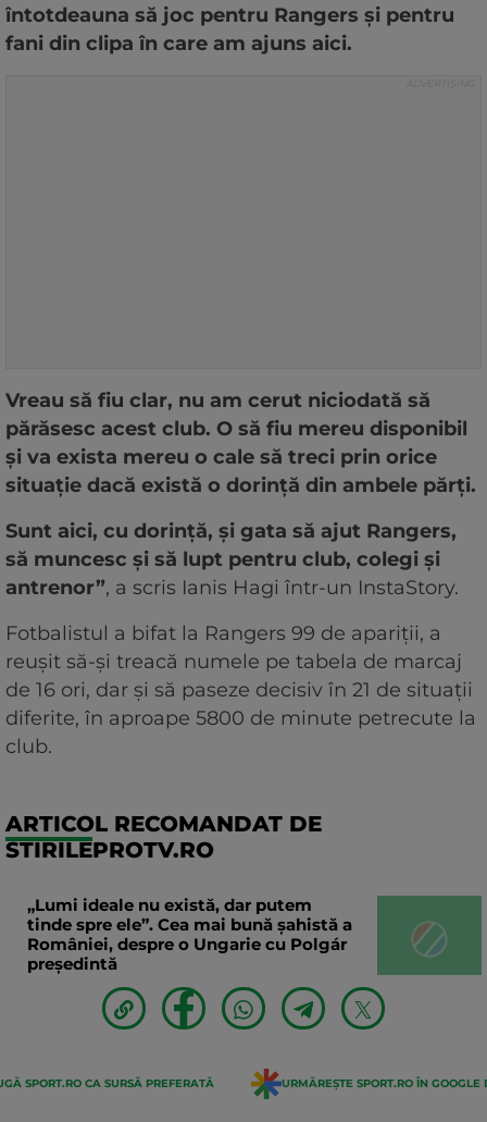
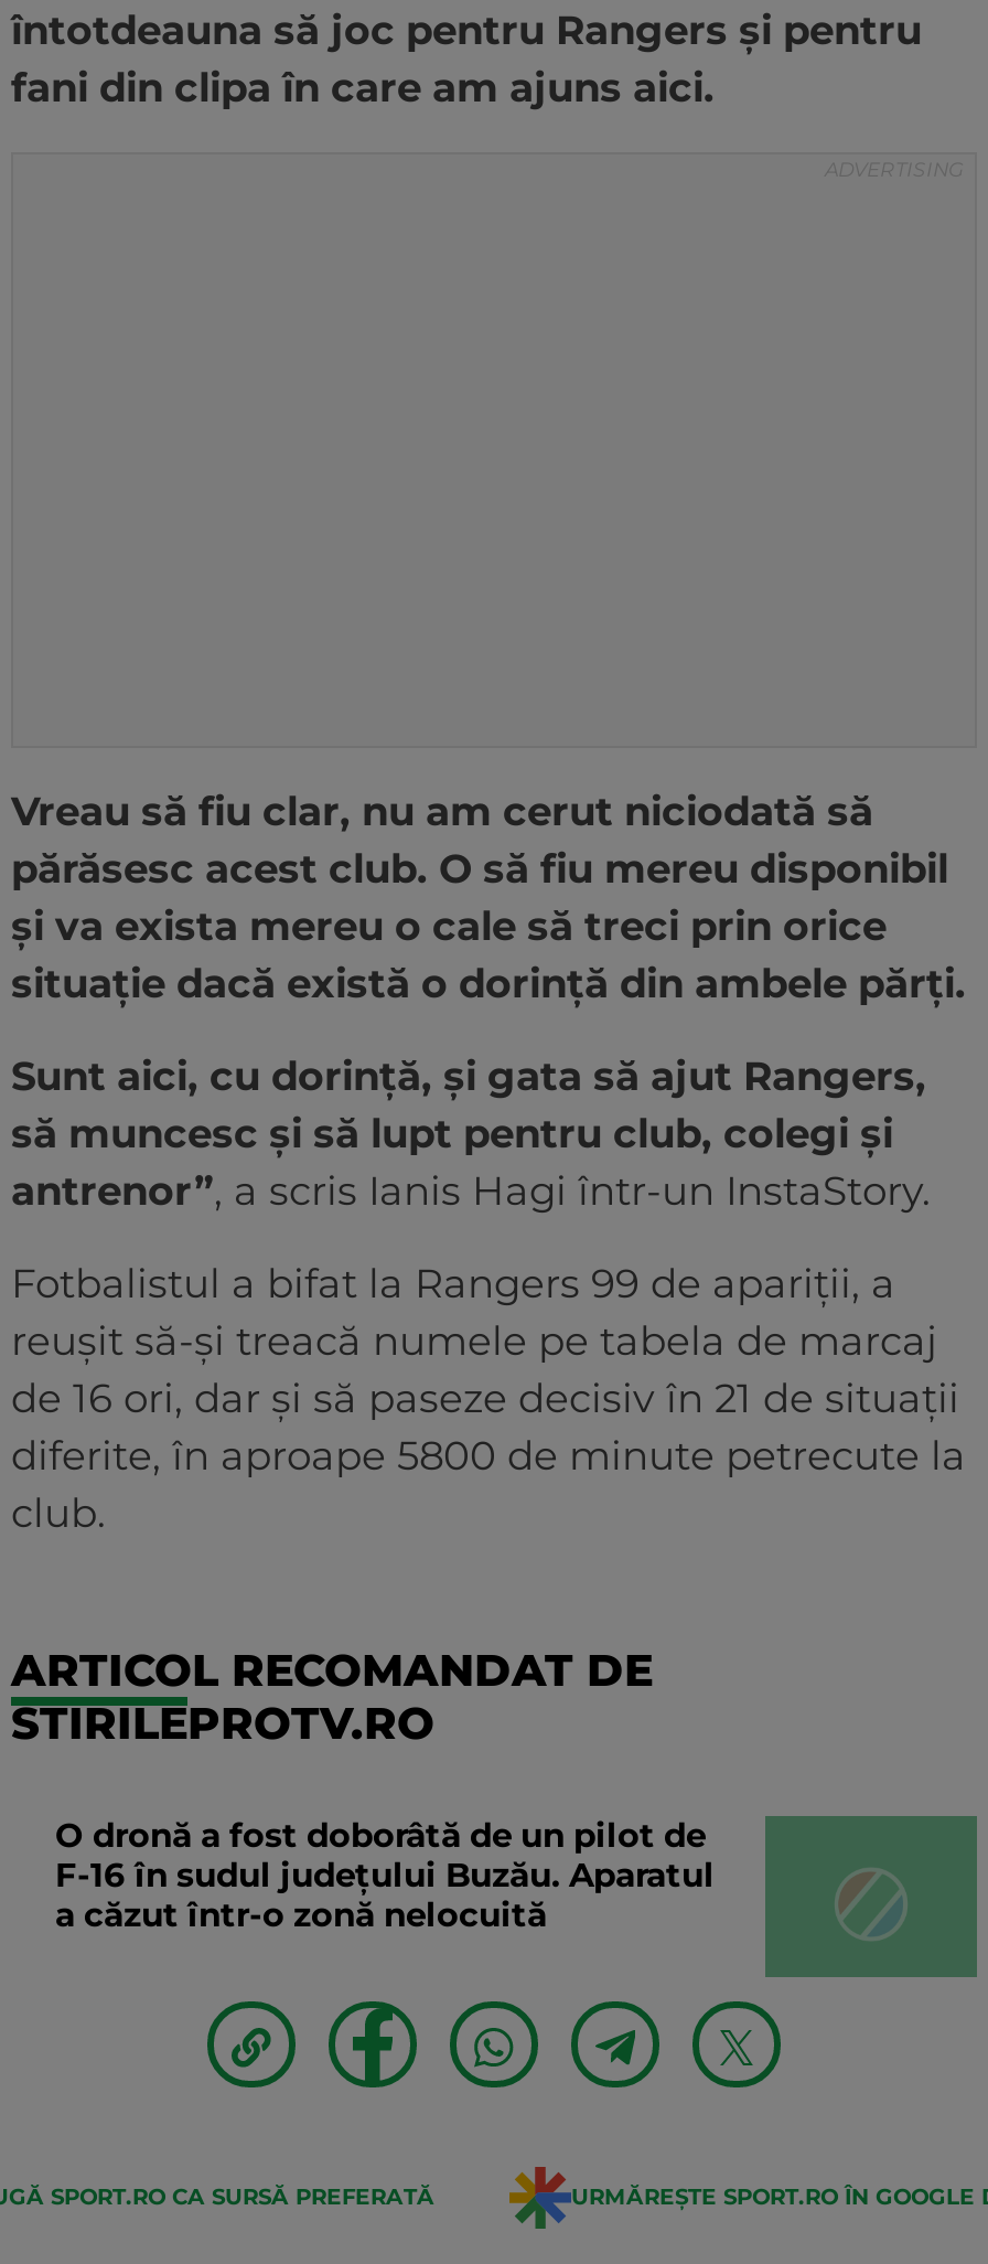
[27,894,352,974] „Lumi ideale nu există, dar putem | tinde spre ele”. Cea mai bună șahistă a | României, despre o Ungarie cu Polgár | președintă -> [55,1813,715,1935] O dronă a fost doborâtă de un pilot de | F-16 în sudul județului Buzău. Aparatul | a căzut într-o zonă nelocuită

